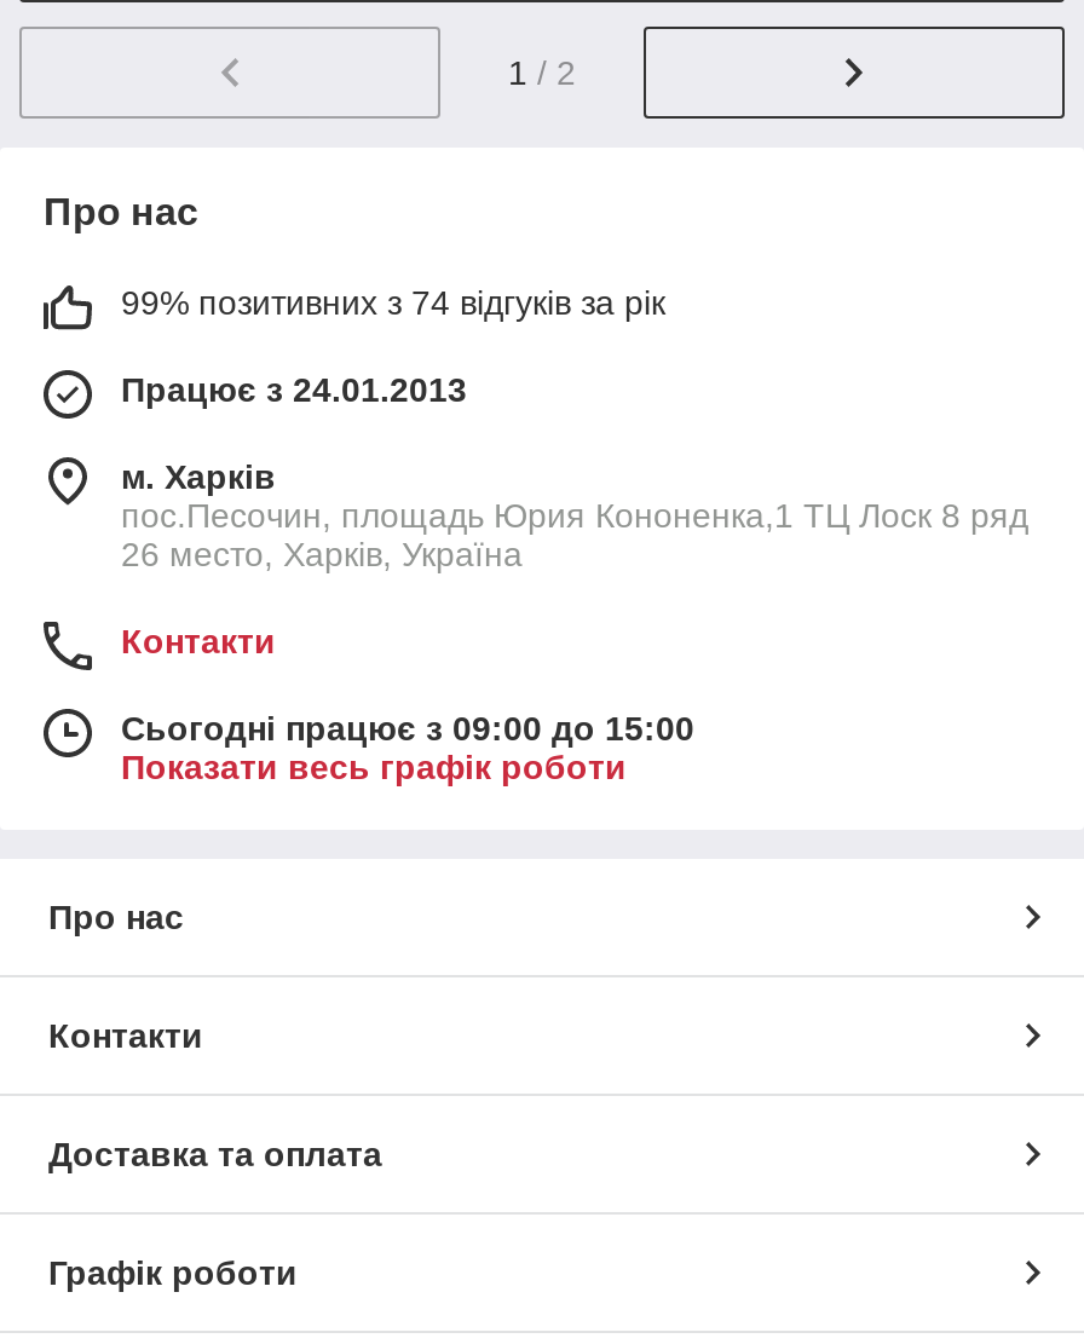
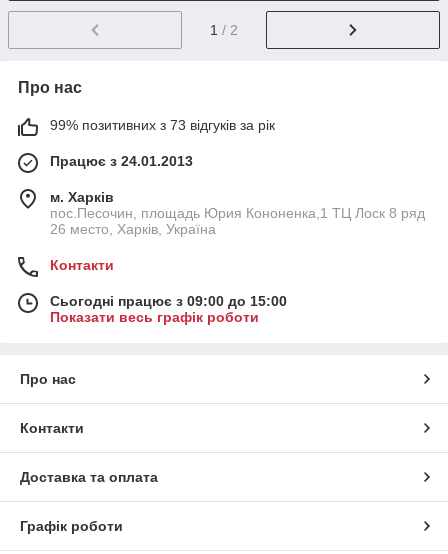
[121,283,665,322] 99% позитивних з 74 відгуків за рік -> [50,117,275,133] 99% позитивних з 73 відгуків за рік

